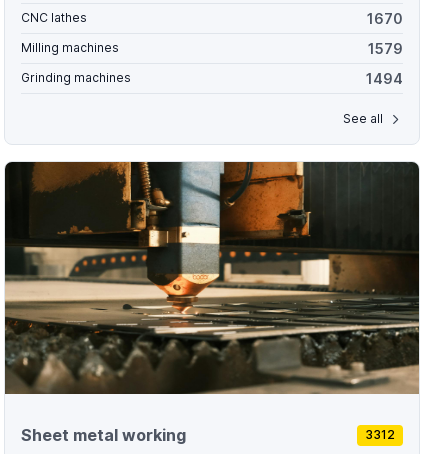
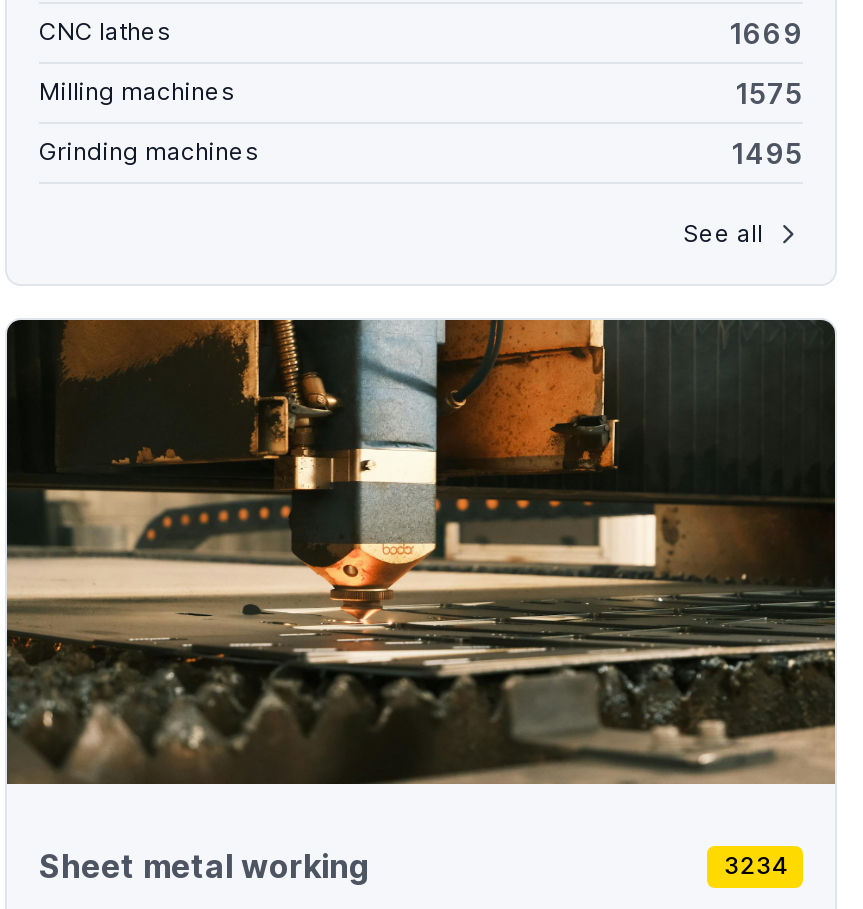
[367,10,403,27] 1670 -> [729,15,803,49] 1669
[368,40,403,57] 1579 -> [735,75,803,109] 1575
[366,70,403,87] 1494 -> [731,135,803,169] 1495
[365,427,395,442] 3312 -> [723,851,787,881] 3234

